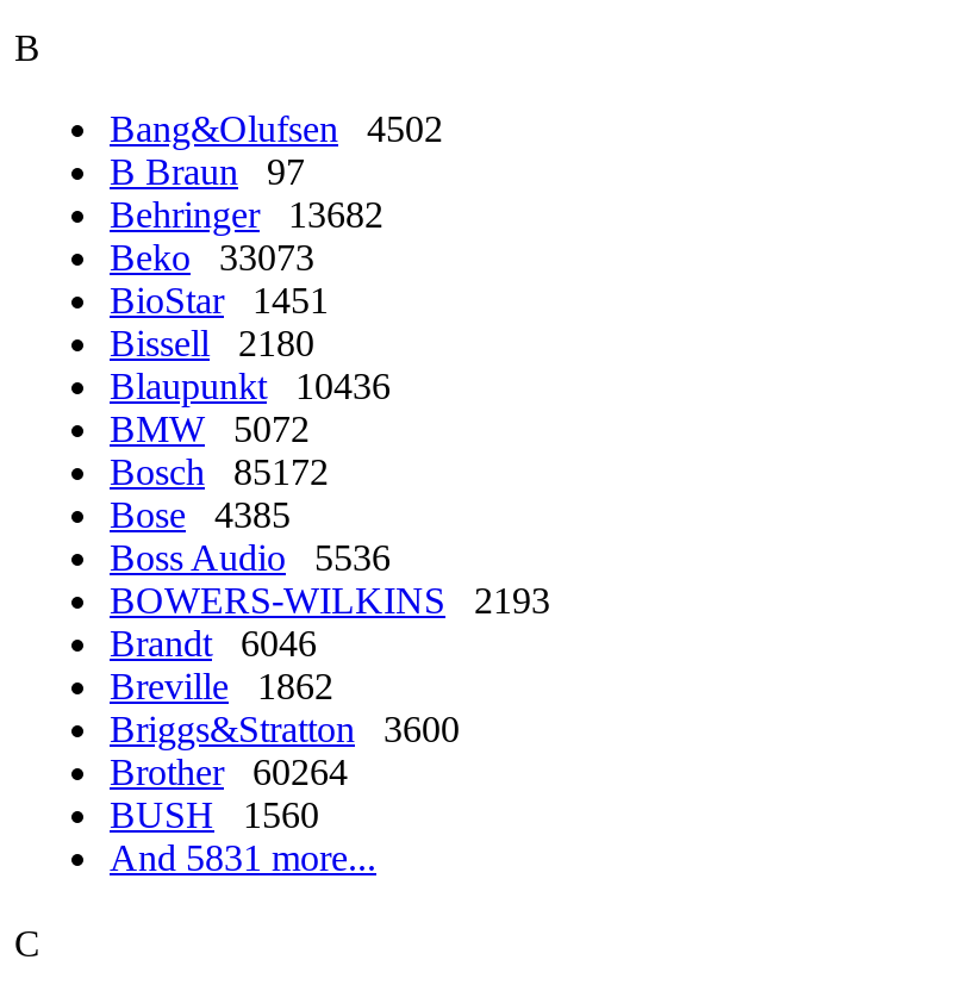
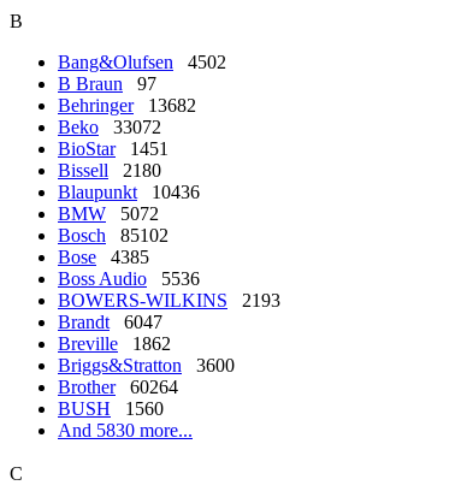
[110,237,314,277] Beko 33073 -> [58,117,161,137] Beko 33072
[110,451,329,492] Bosch 85172 -> [58,225,169,245] Bosch 85102
[110,623,317,663] Brandt 6046 -> [58,312,162,332] Brandt 6047
[110,837,376,878] And 5831 more... -> [58,420,193,440] And 5830 more...

